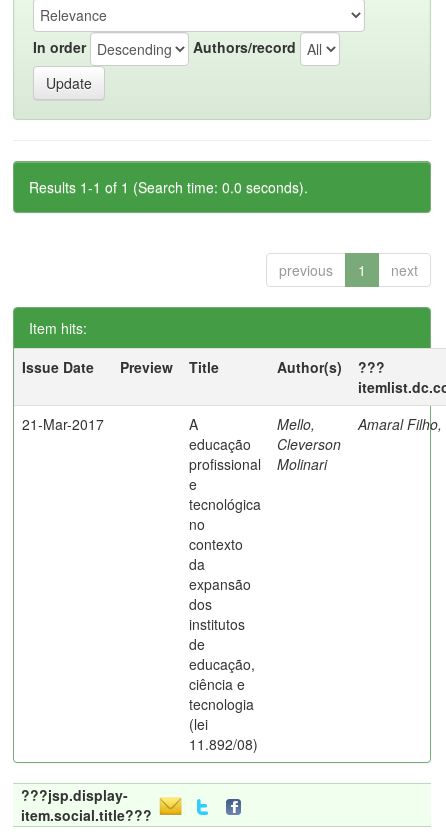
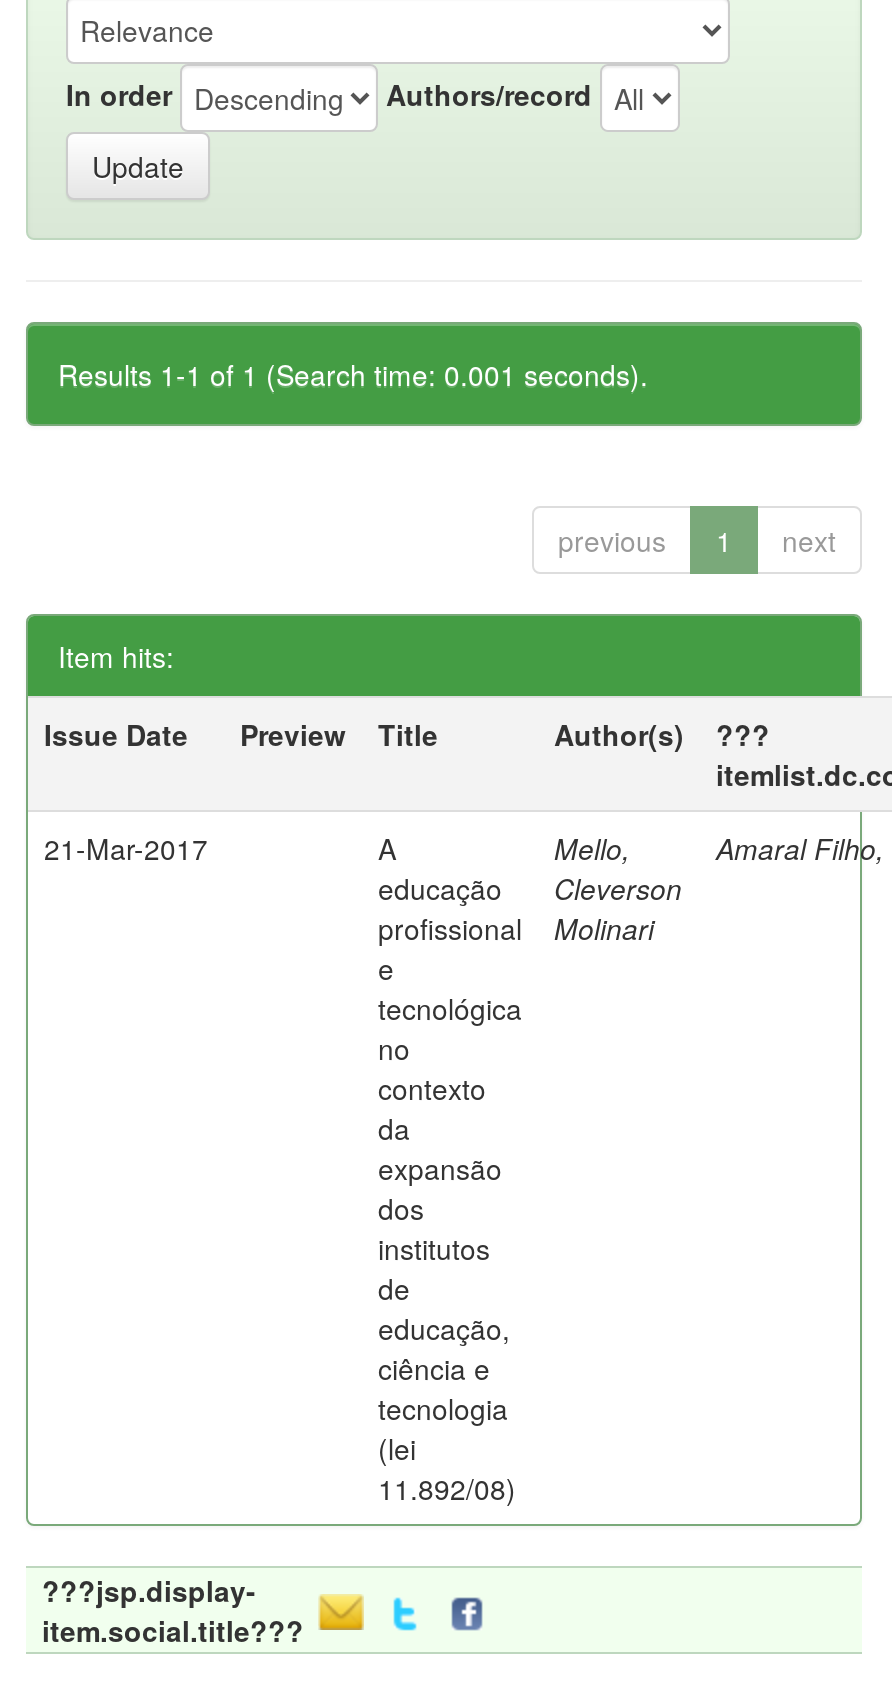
[29,177,308,197] Results 1-1 of 1 (Search time: 0.0 seconds). -> [58,354,648,394] Results 1-1 of 1 (Search time: 0.001 seconds).

